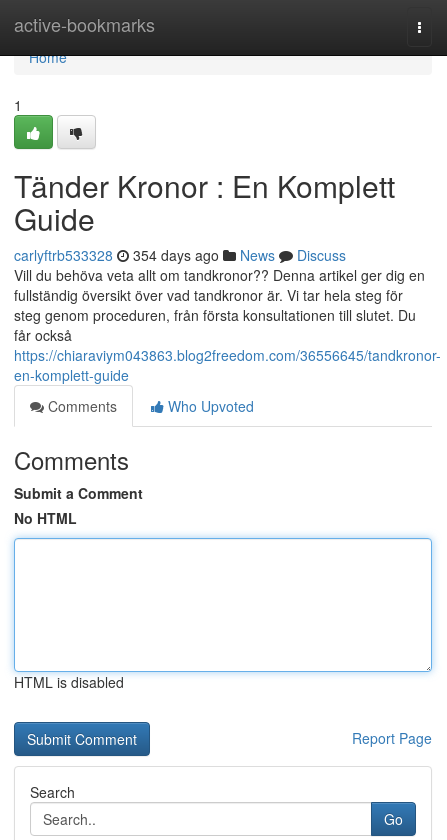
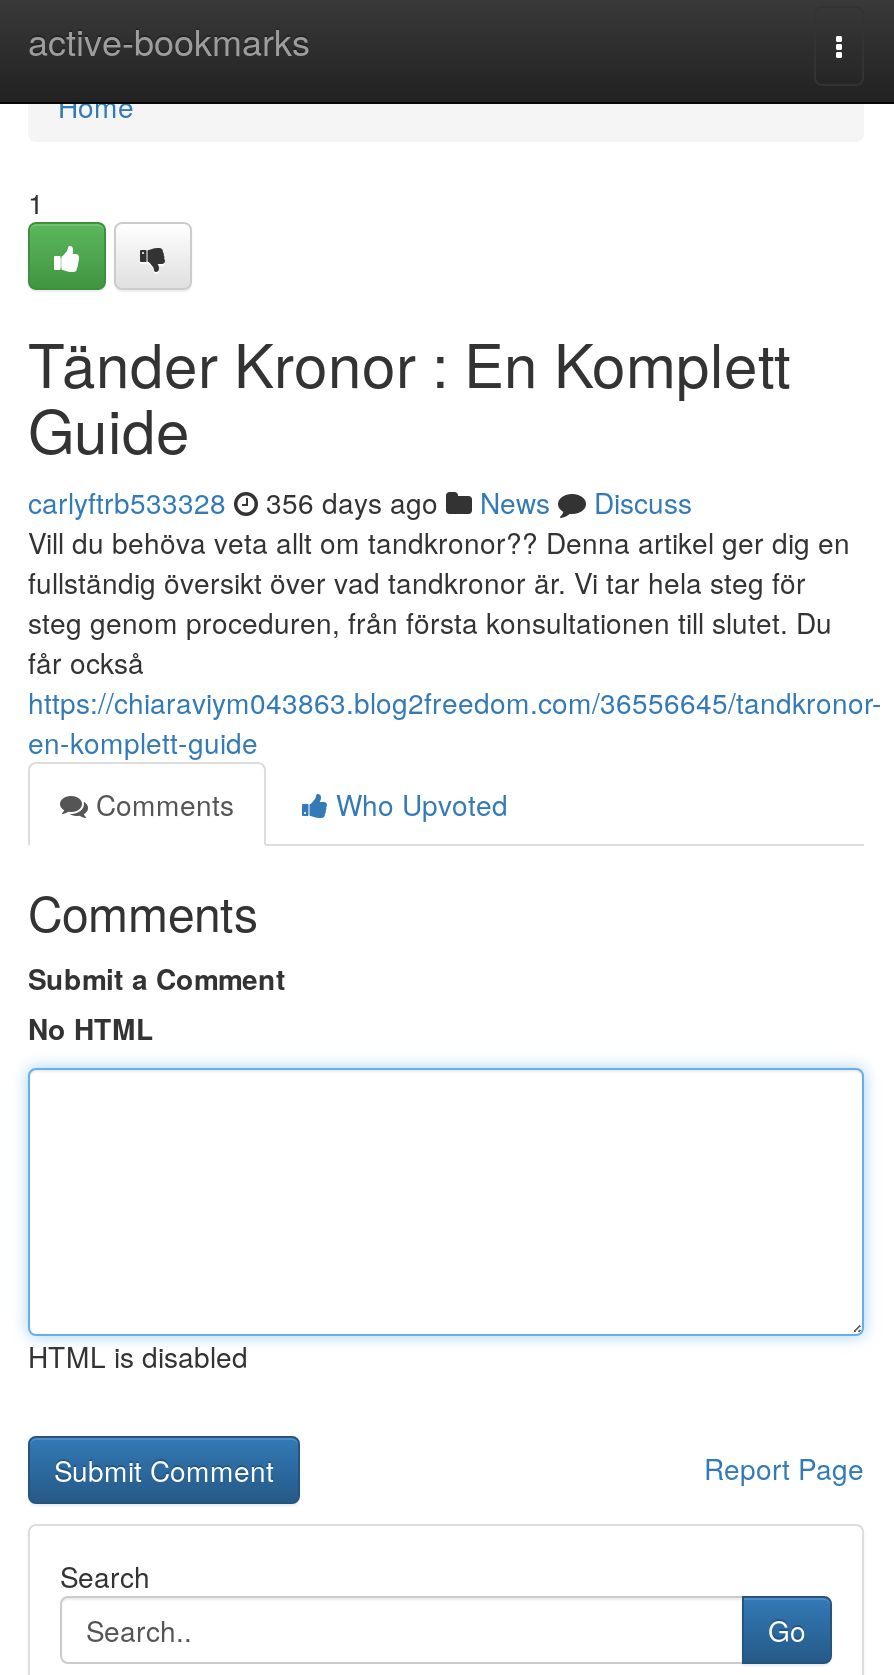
[14,245,346,265] carlyftrb533328 354 days ago News Discuss -> [28,482,692,522] carlyftrb533328 356 days ago News Discuss

